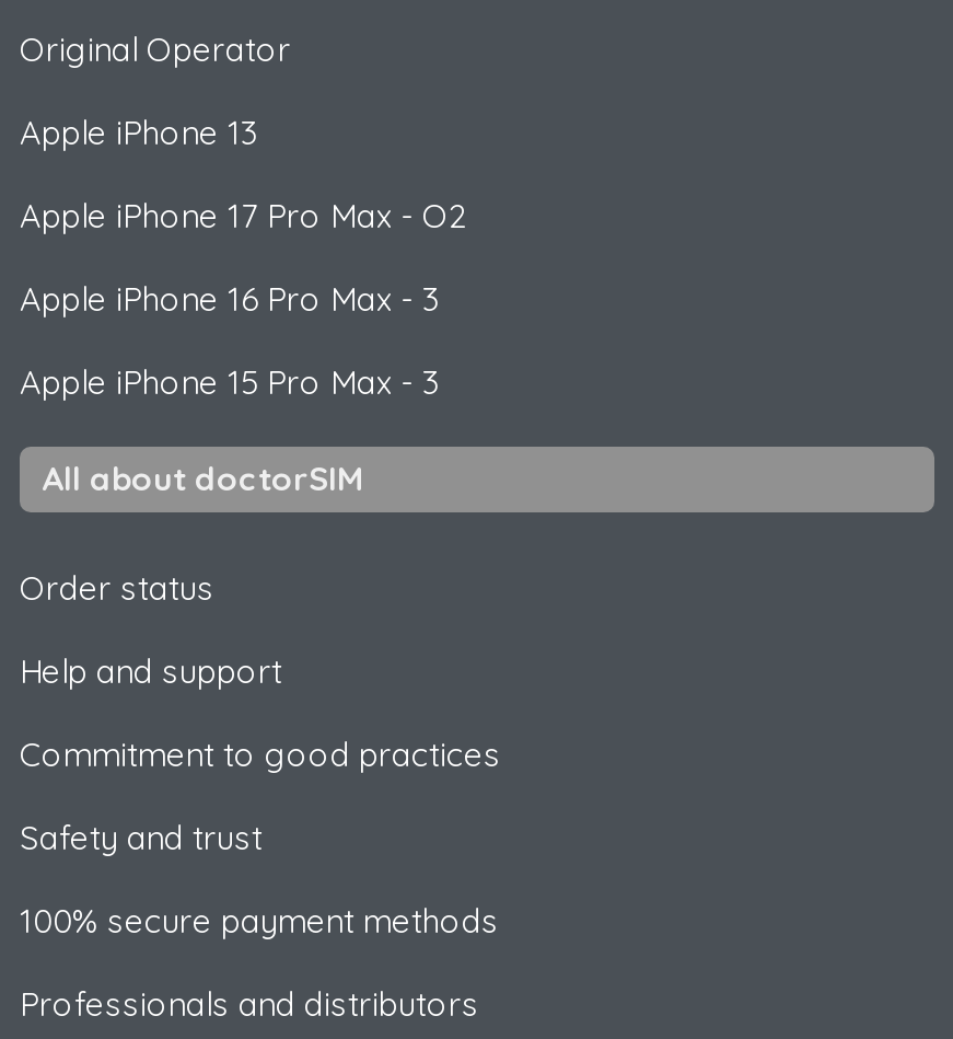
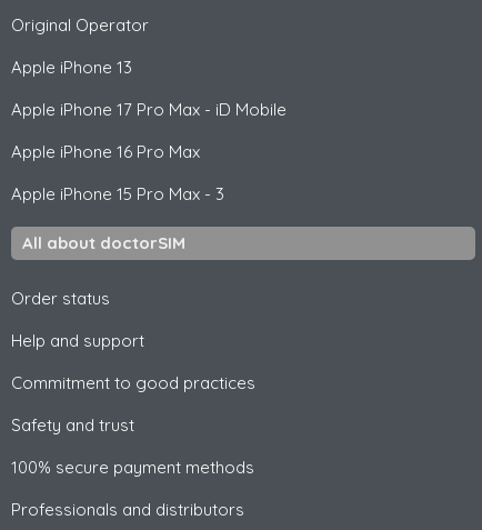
[20,195,466,236] Apple iPhone 17 Pro Max - O2 -> [11,99,287,120] Apple iPhone 17 Pro Max - iD Mobile
[20,278,440,320] Apple iPhone 16 Pro Max - 3 -> [11,141,200,162] Apple iPhone 16 Pro Max

